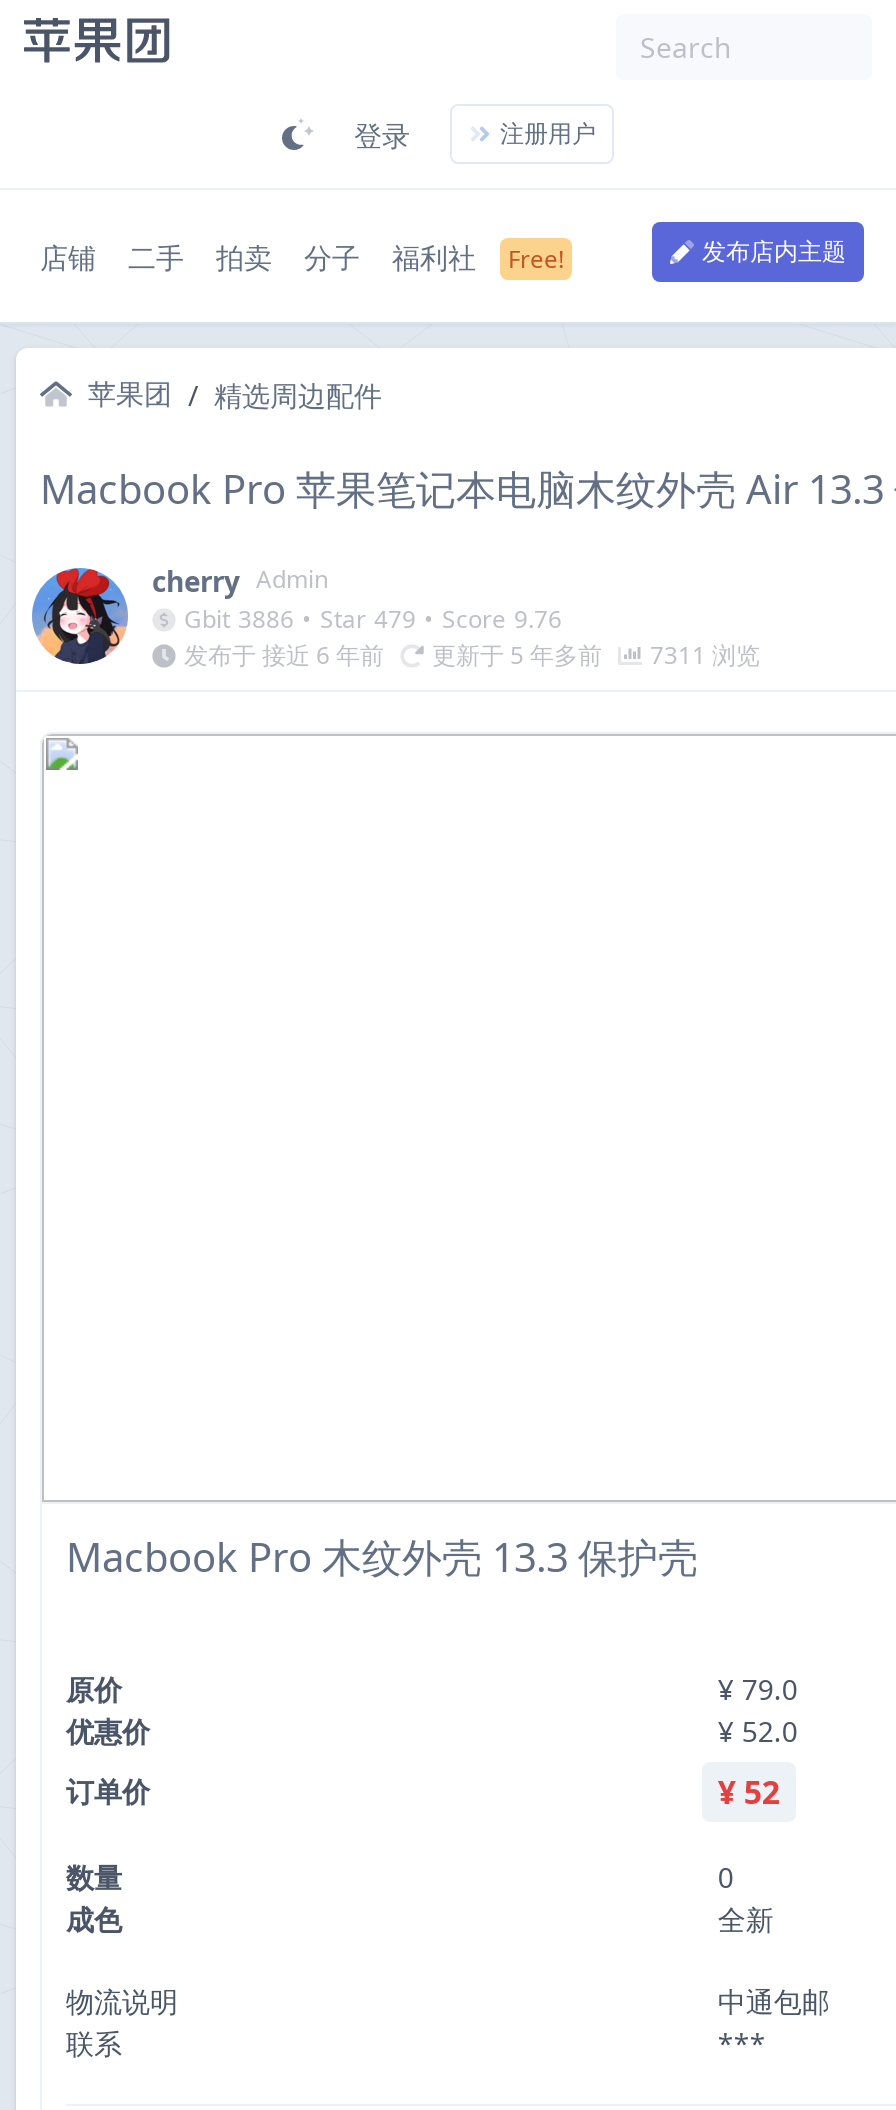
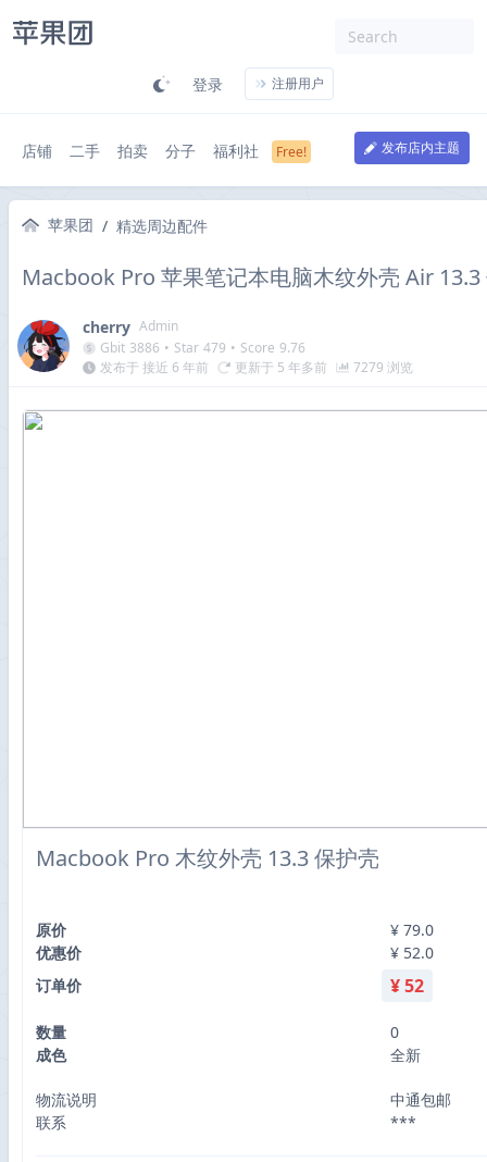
[184,637,760,671] 发布于 接近 6 年前 更新于 5 年多前 7311 浏览 -> [100,357,413,376] 发布于 接近 6 年前 更新于 5 年多前 7279 浏览

